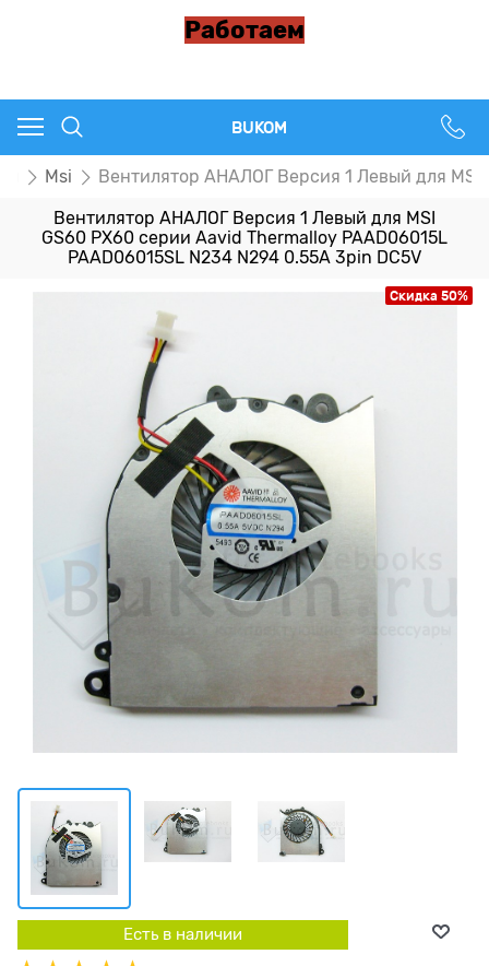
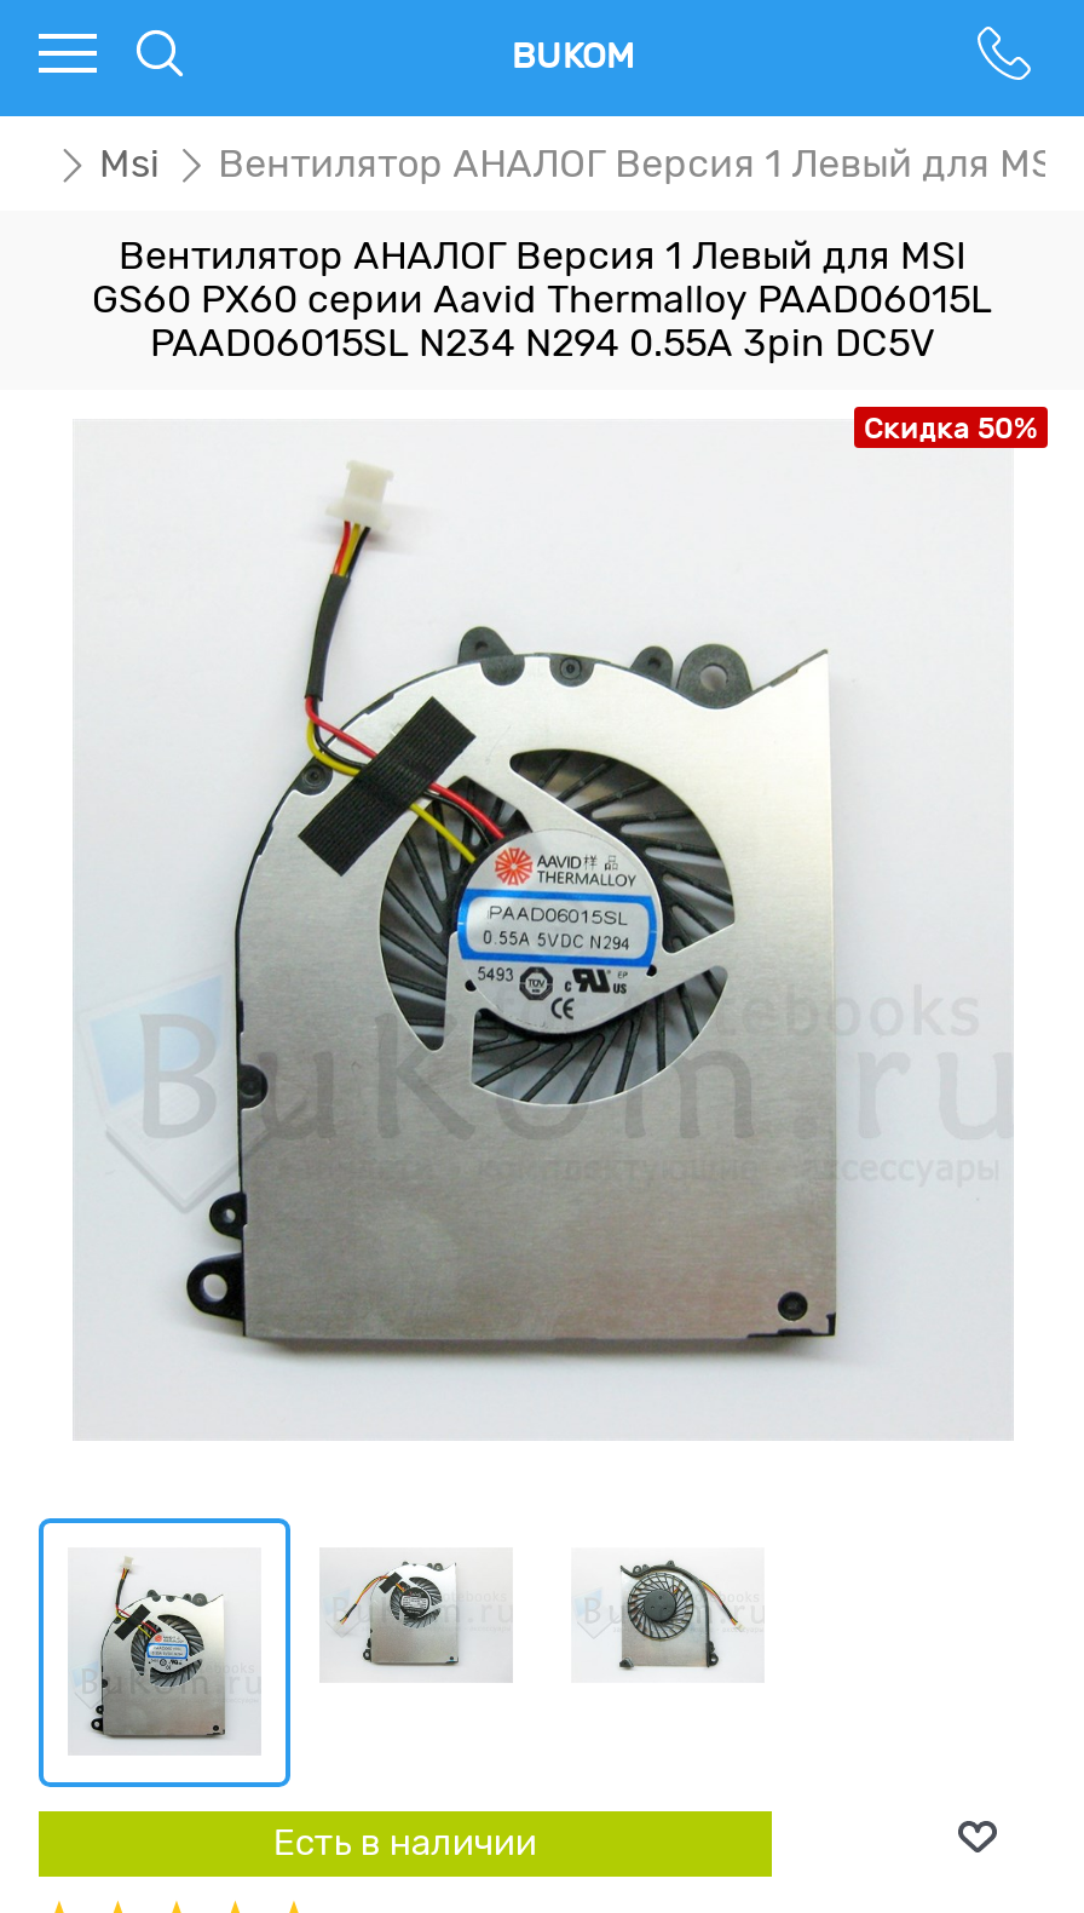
[184,16,305,44] Работаем -> none

